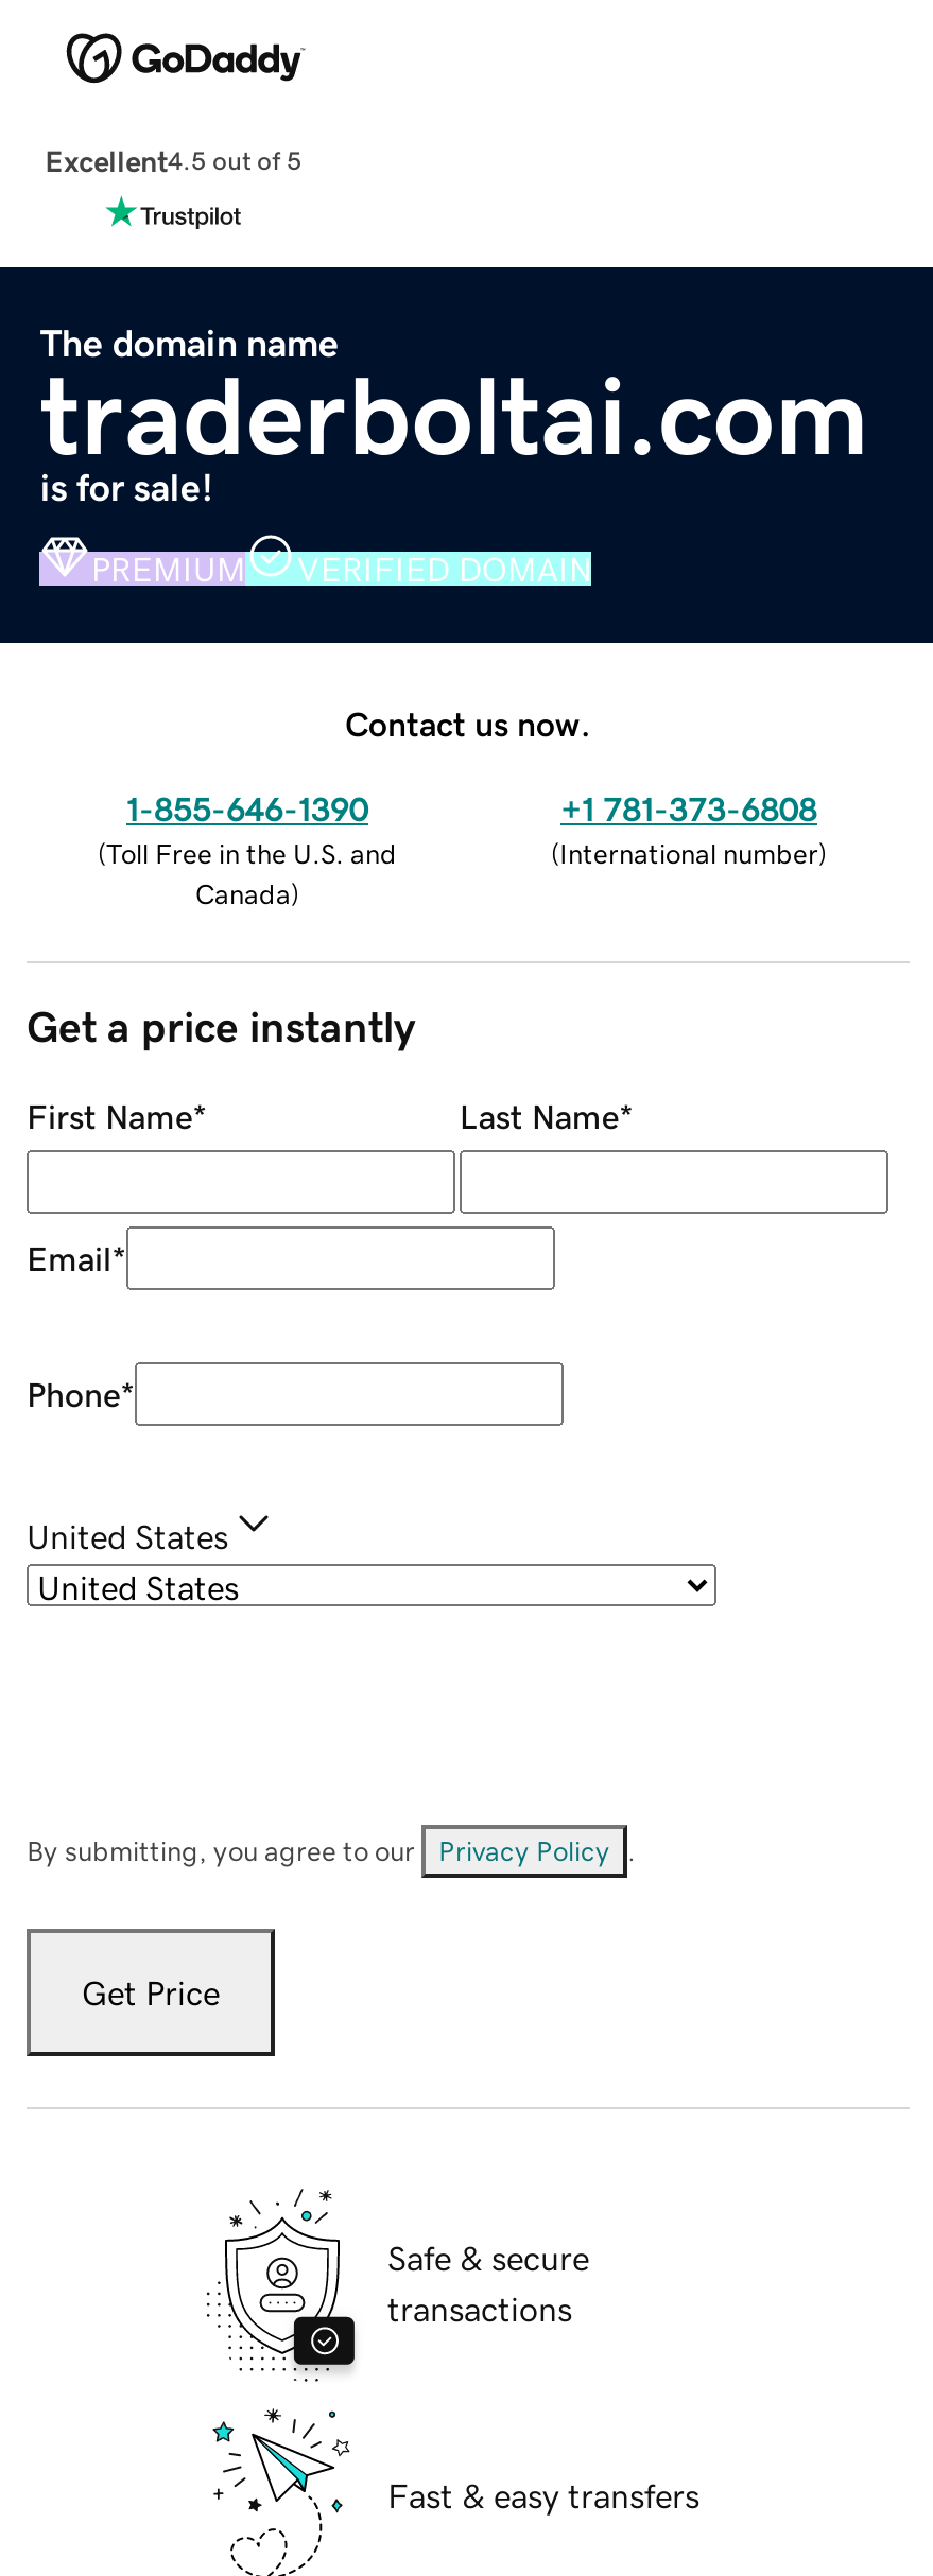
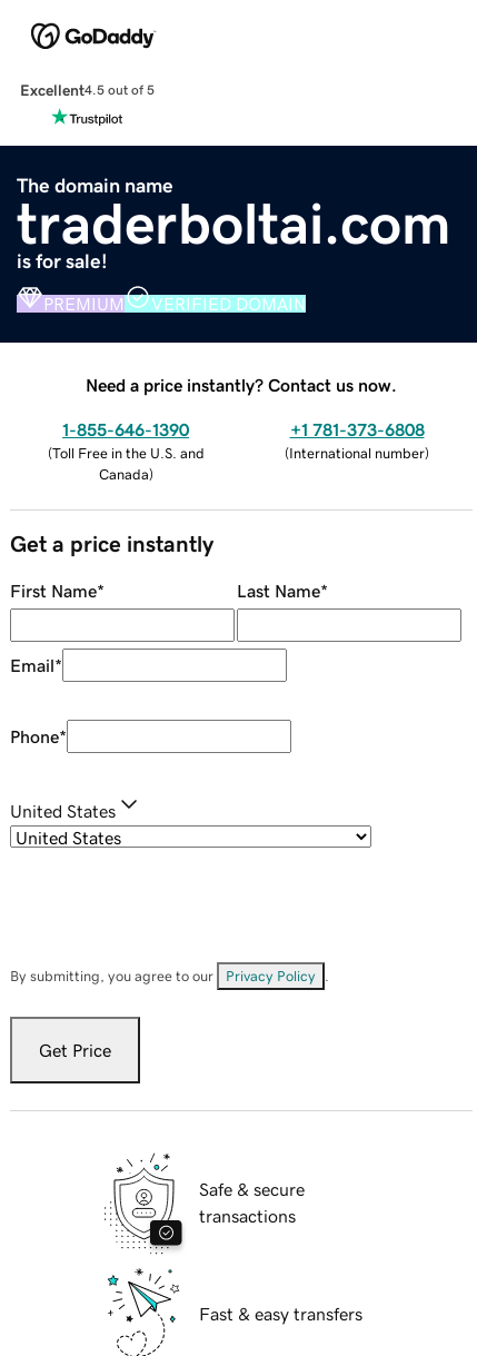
[345,706,591,740] Contact us now. -> [86,376,397,393] Need a price instantly? Contact us now.

